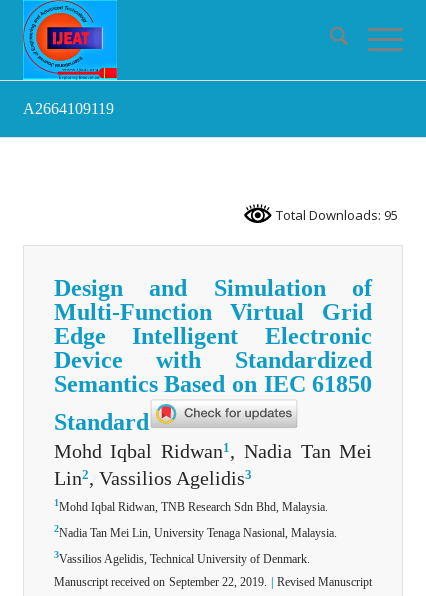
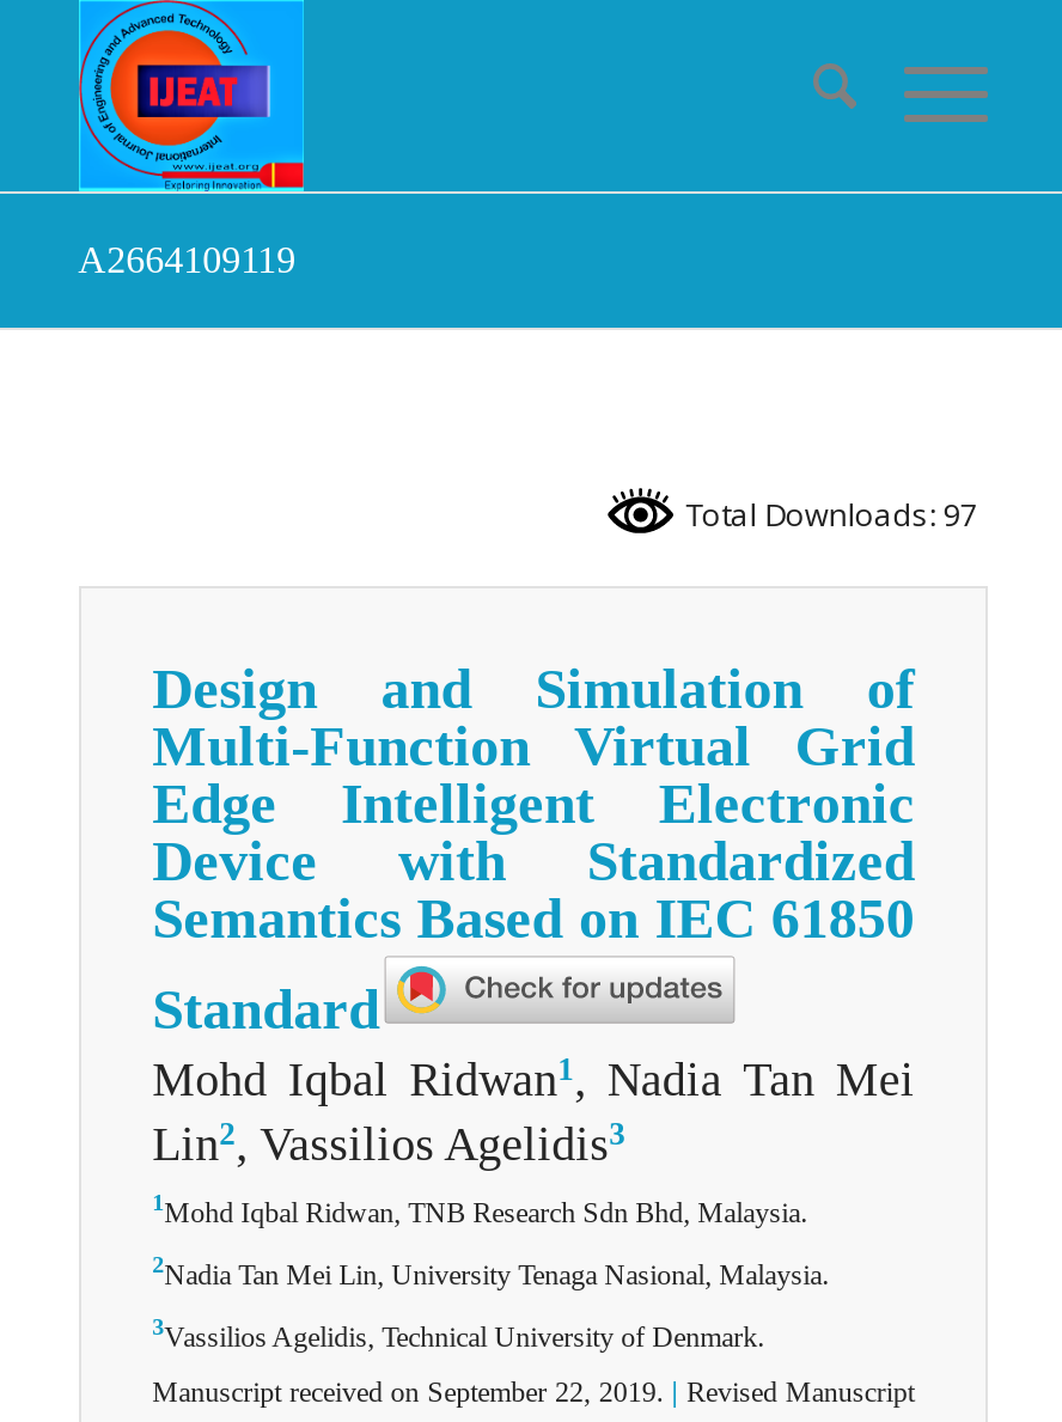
[273,206,398,224] Total Downloads: 95 -> [678,492,977,536] Total Downloads: 97

